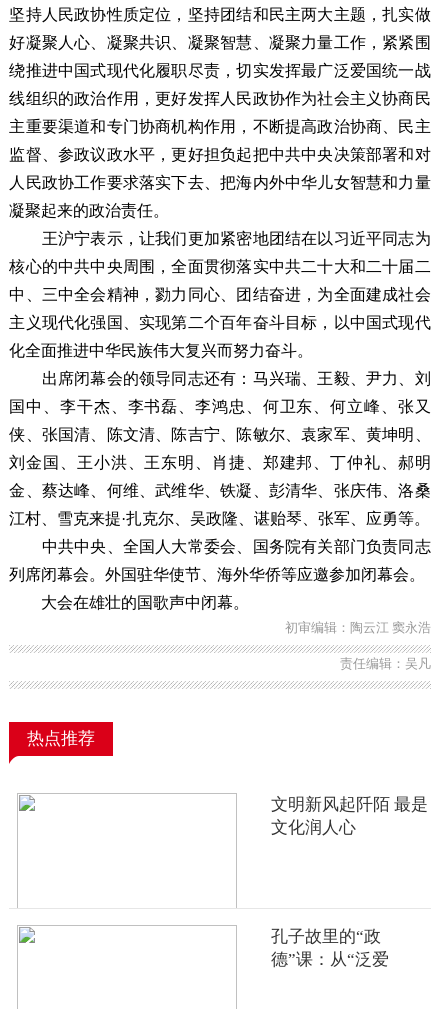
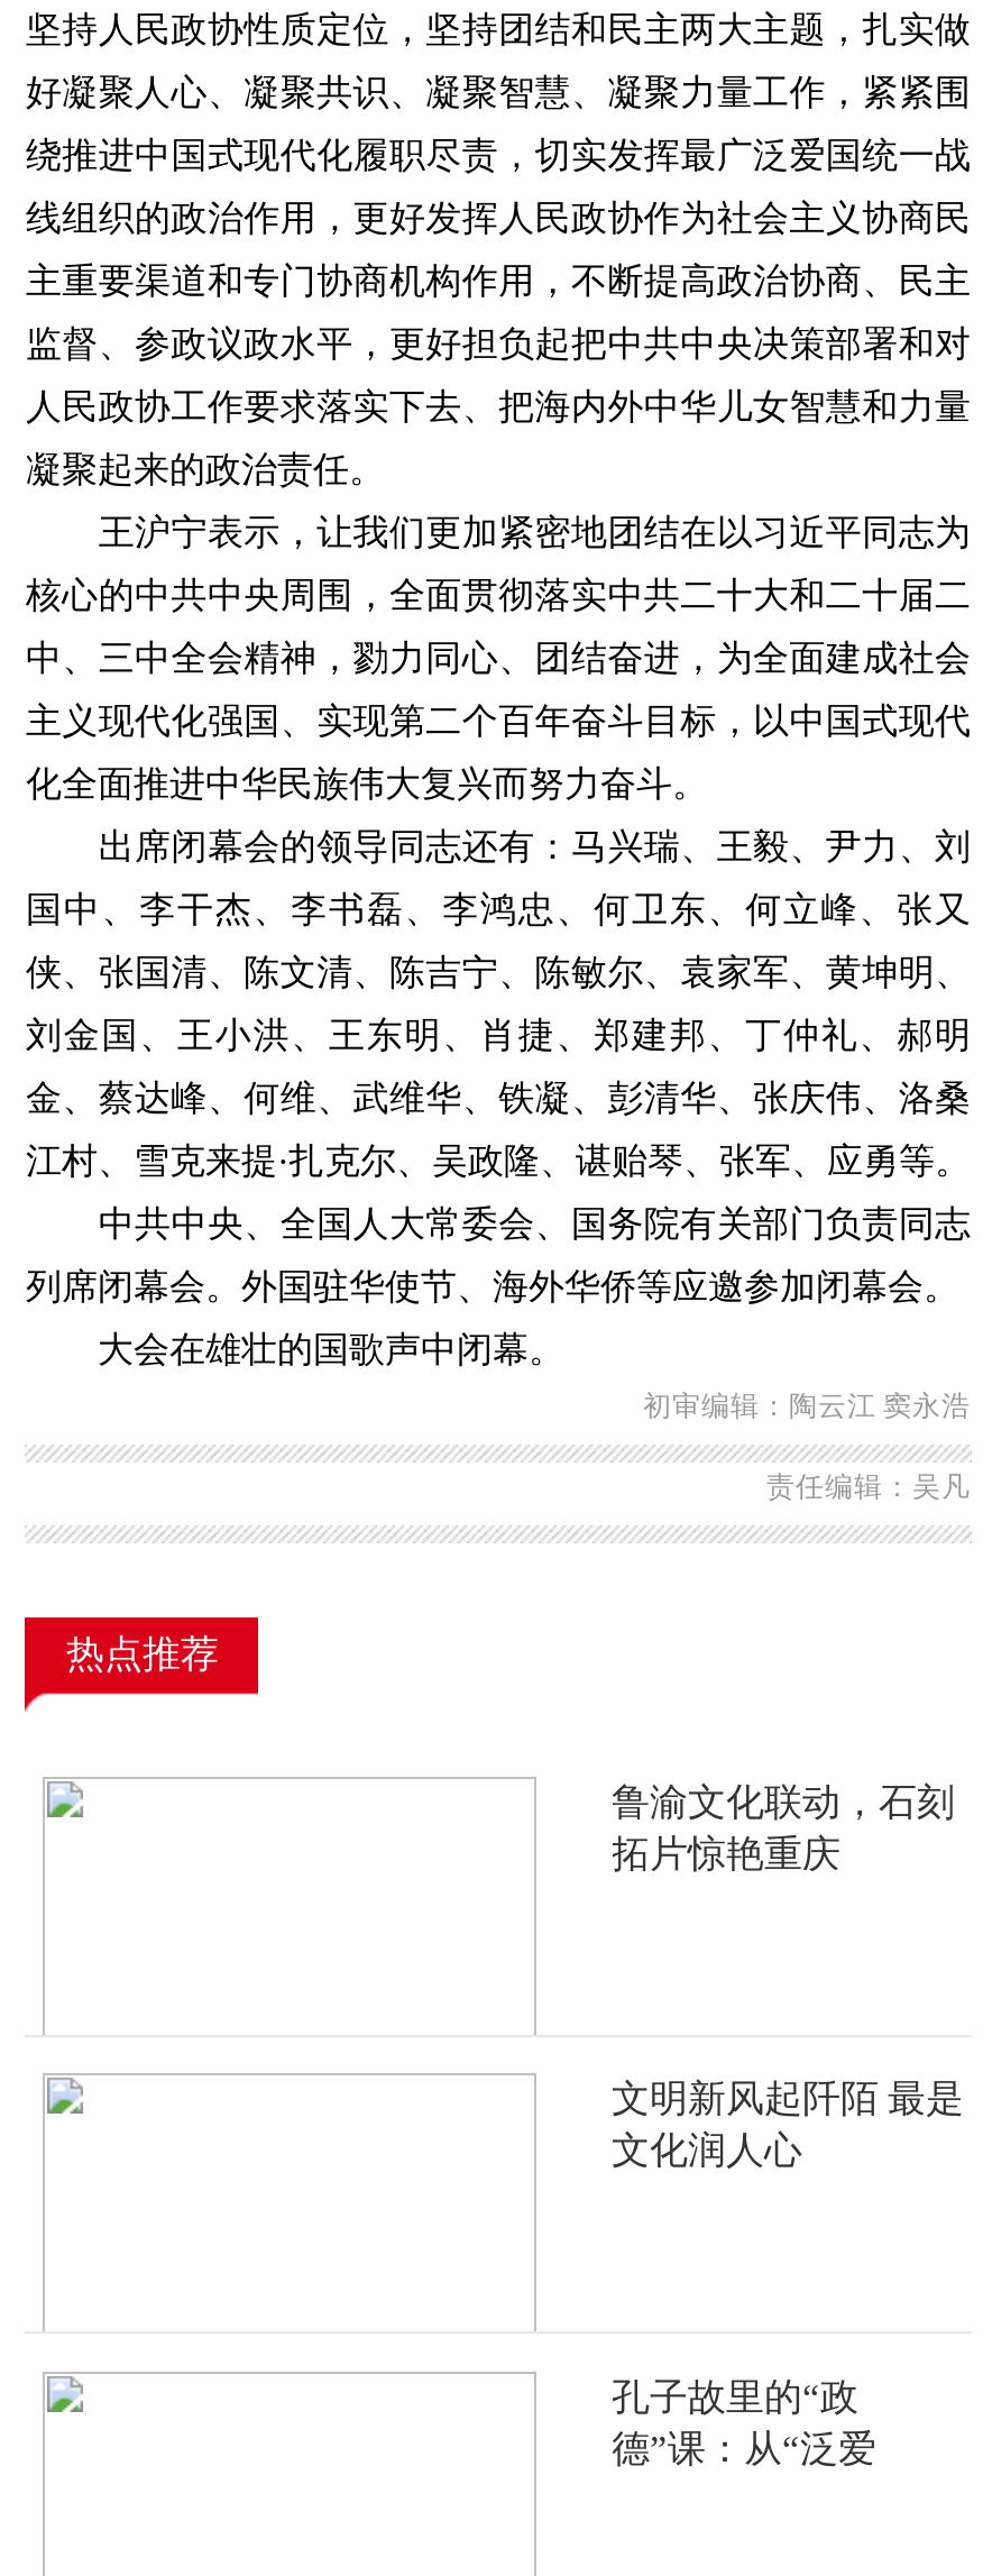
none -> [612,1781,955,1875] 鲁渝文化联动，石刻 | 拓片惊艳重庆

